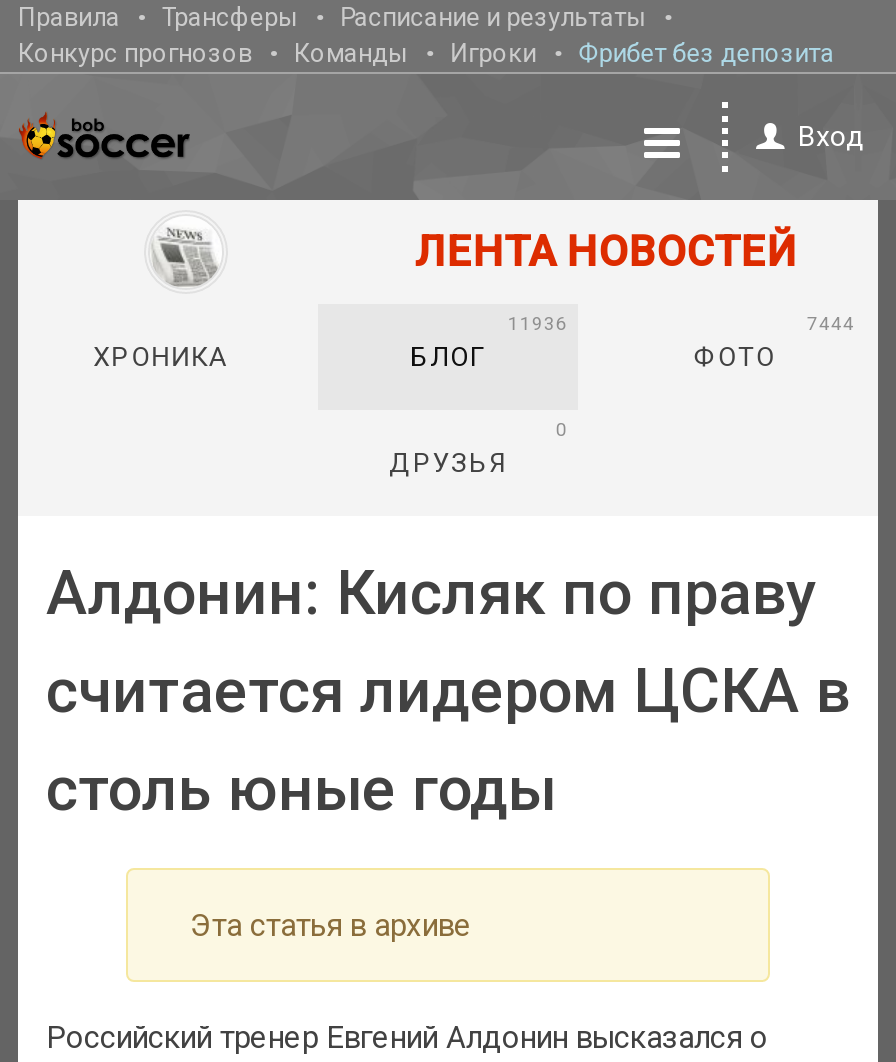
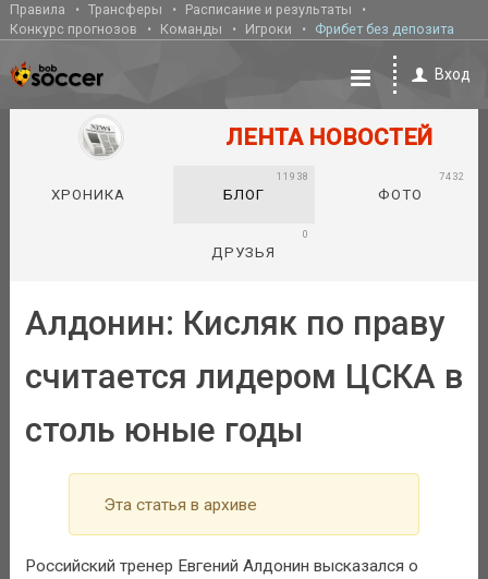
[508,311,568,333] 11936 -> [277,170,309,182] 11938
[806,311,854,333] 7444 -> [439,170,465,182] 7432

